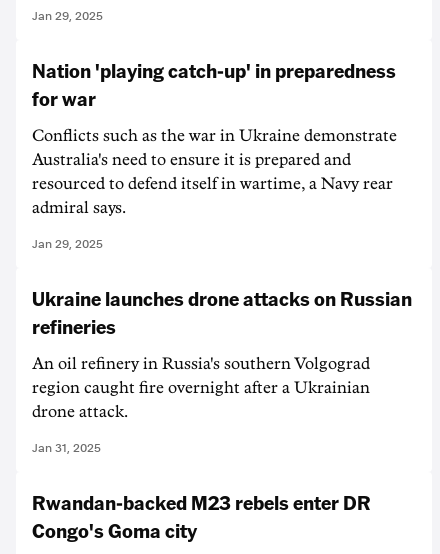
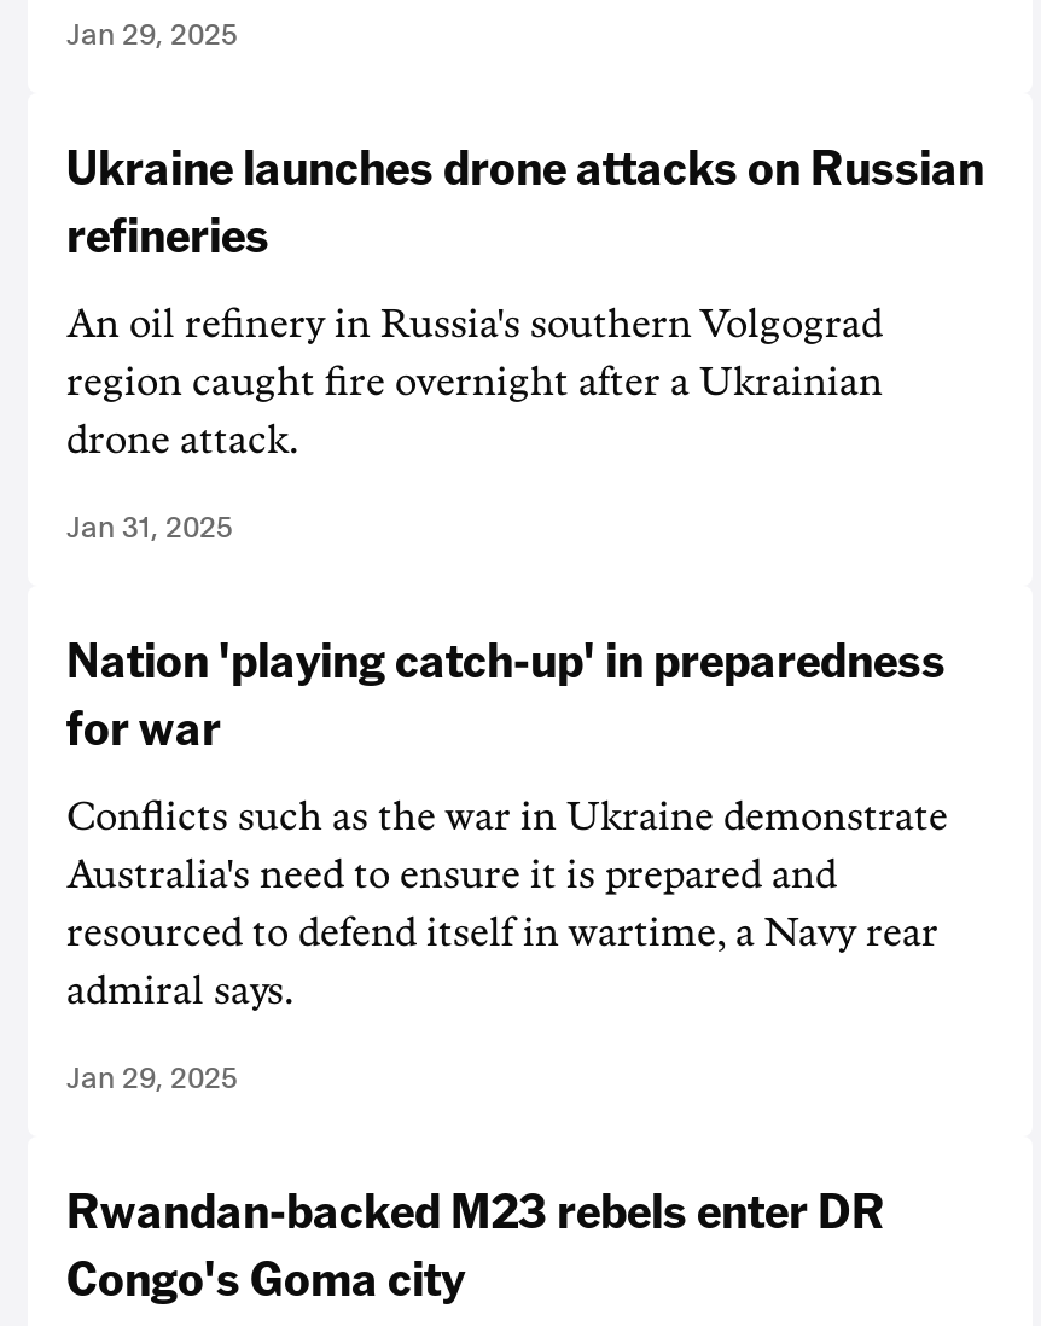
moved [32,57,397,251] -> [66,627,948,1095]: Nation 'playing catch-up' in preparedness | for war | Conflicts such as the war in Ukraine demonstrate | Australia's need to ensure it is prepared and | resourced to defend itself in wartime, a Navy rear | admiral says. | Jan 29, 2025
moved [32,285,412,455] -> [66,134,984,545]: Ukraine launches drone attacks on Russian | refineries | An oil refinery in Russia's southern Volgograd | region caught fire overnight after a Ukrainian | drone attack. | Jan 31, 2025

